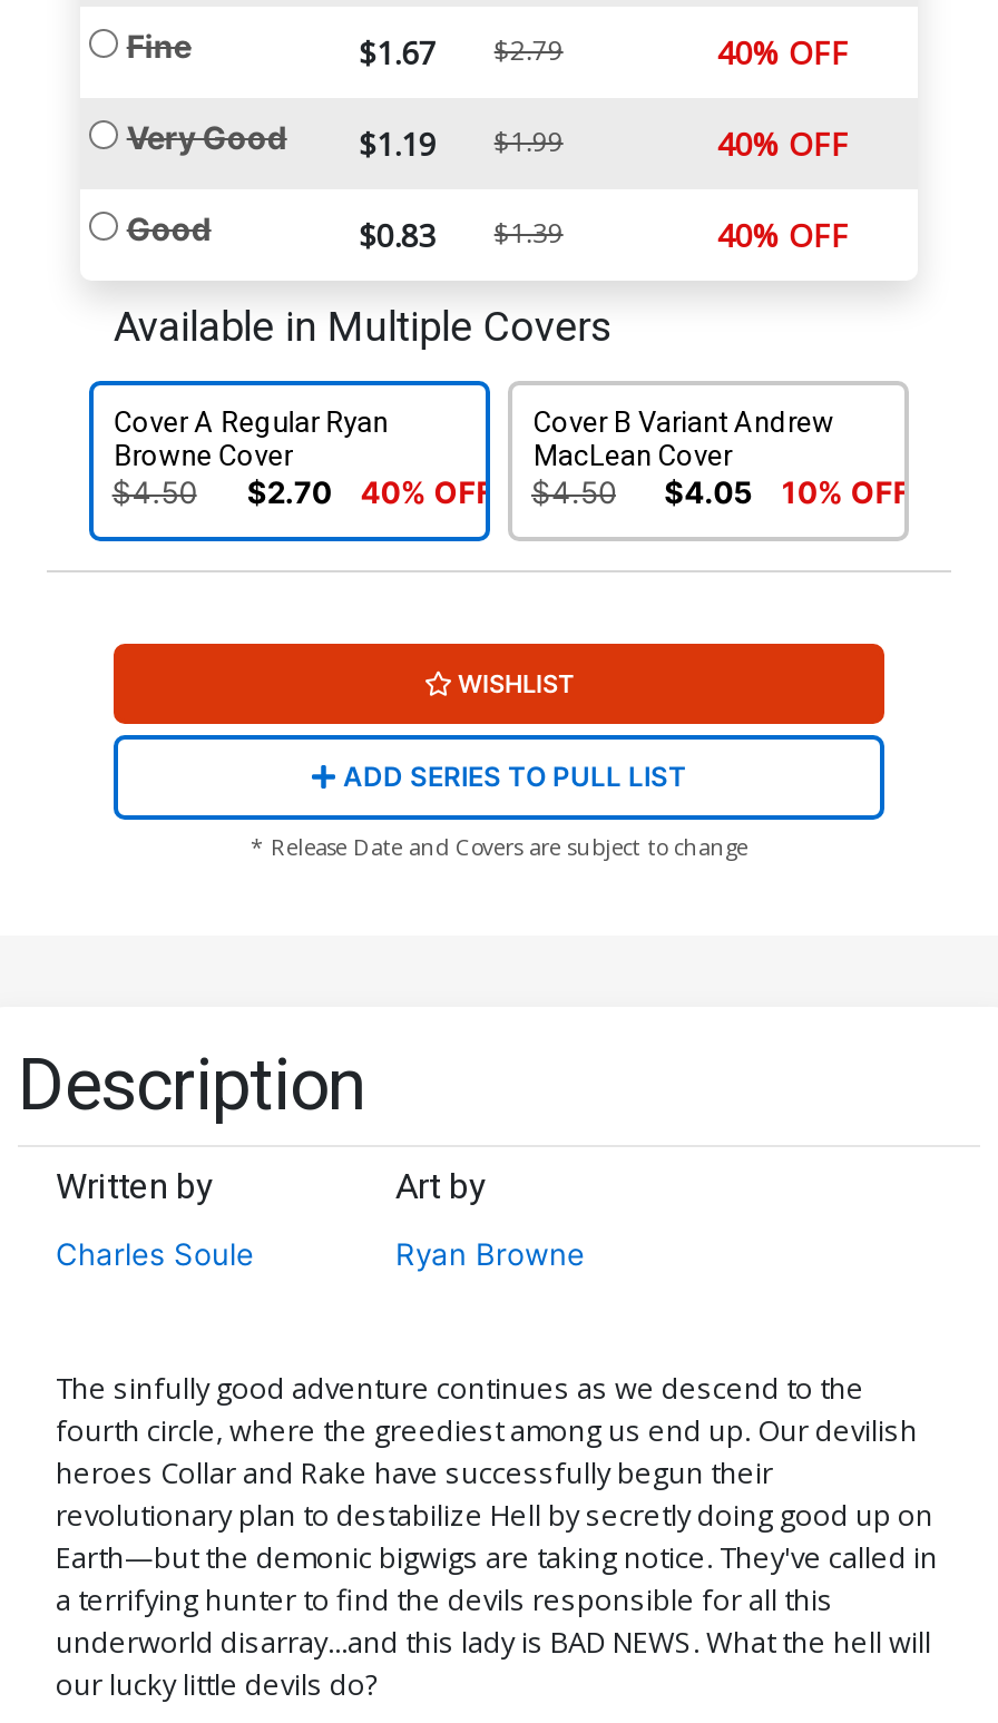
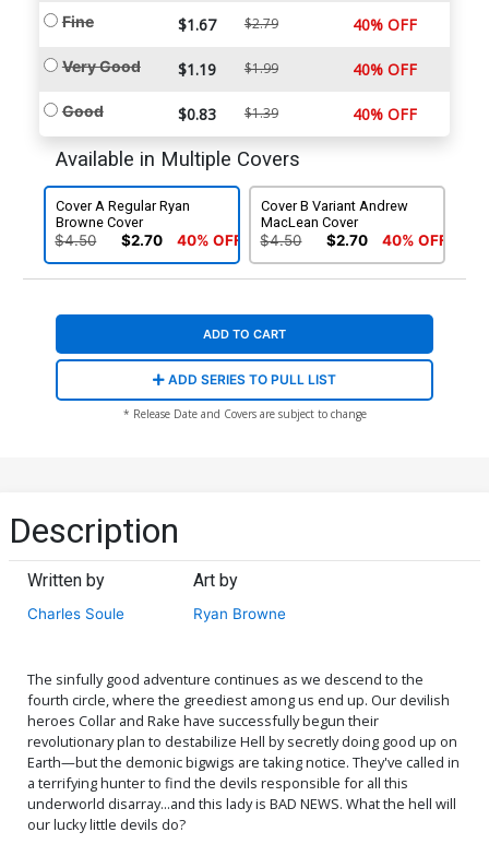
[664,474,911,510] $4.05 | 10% OFF -> [326,231,447,249] $2.70 | 40% OFF
[458,668,574,699] WISHLIST -> [203,326,286,342] ADD TO CART

